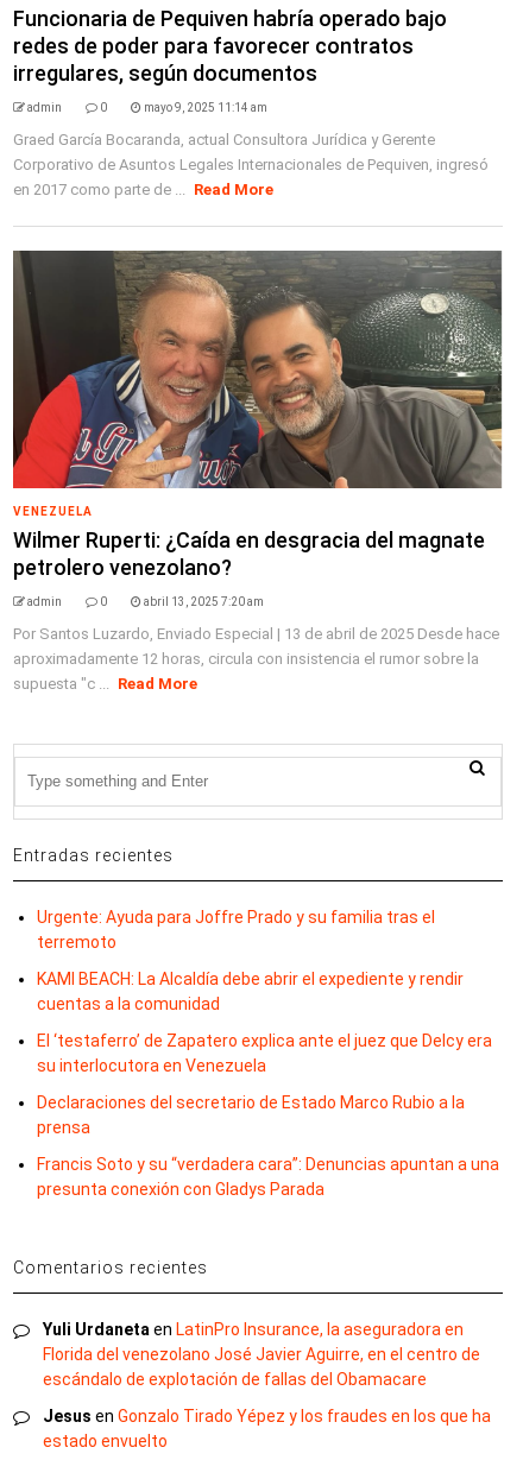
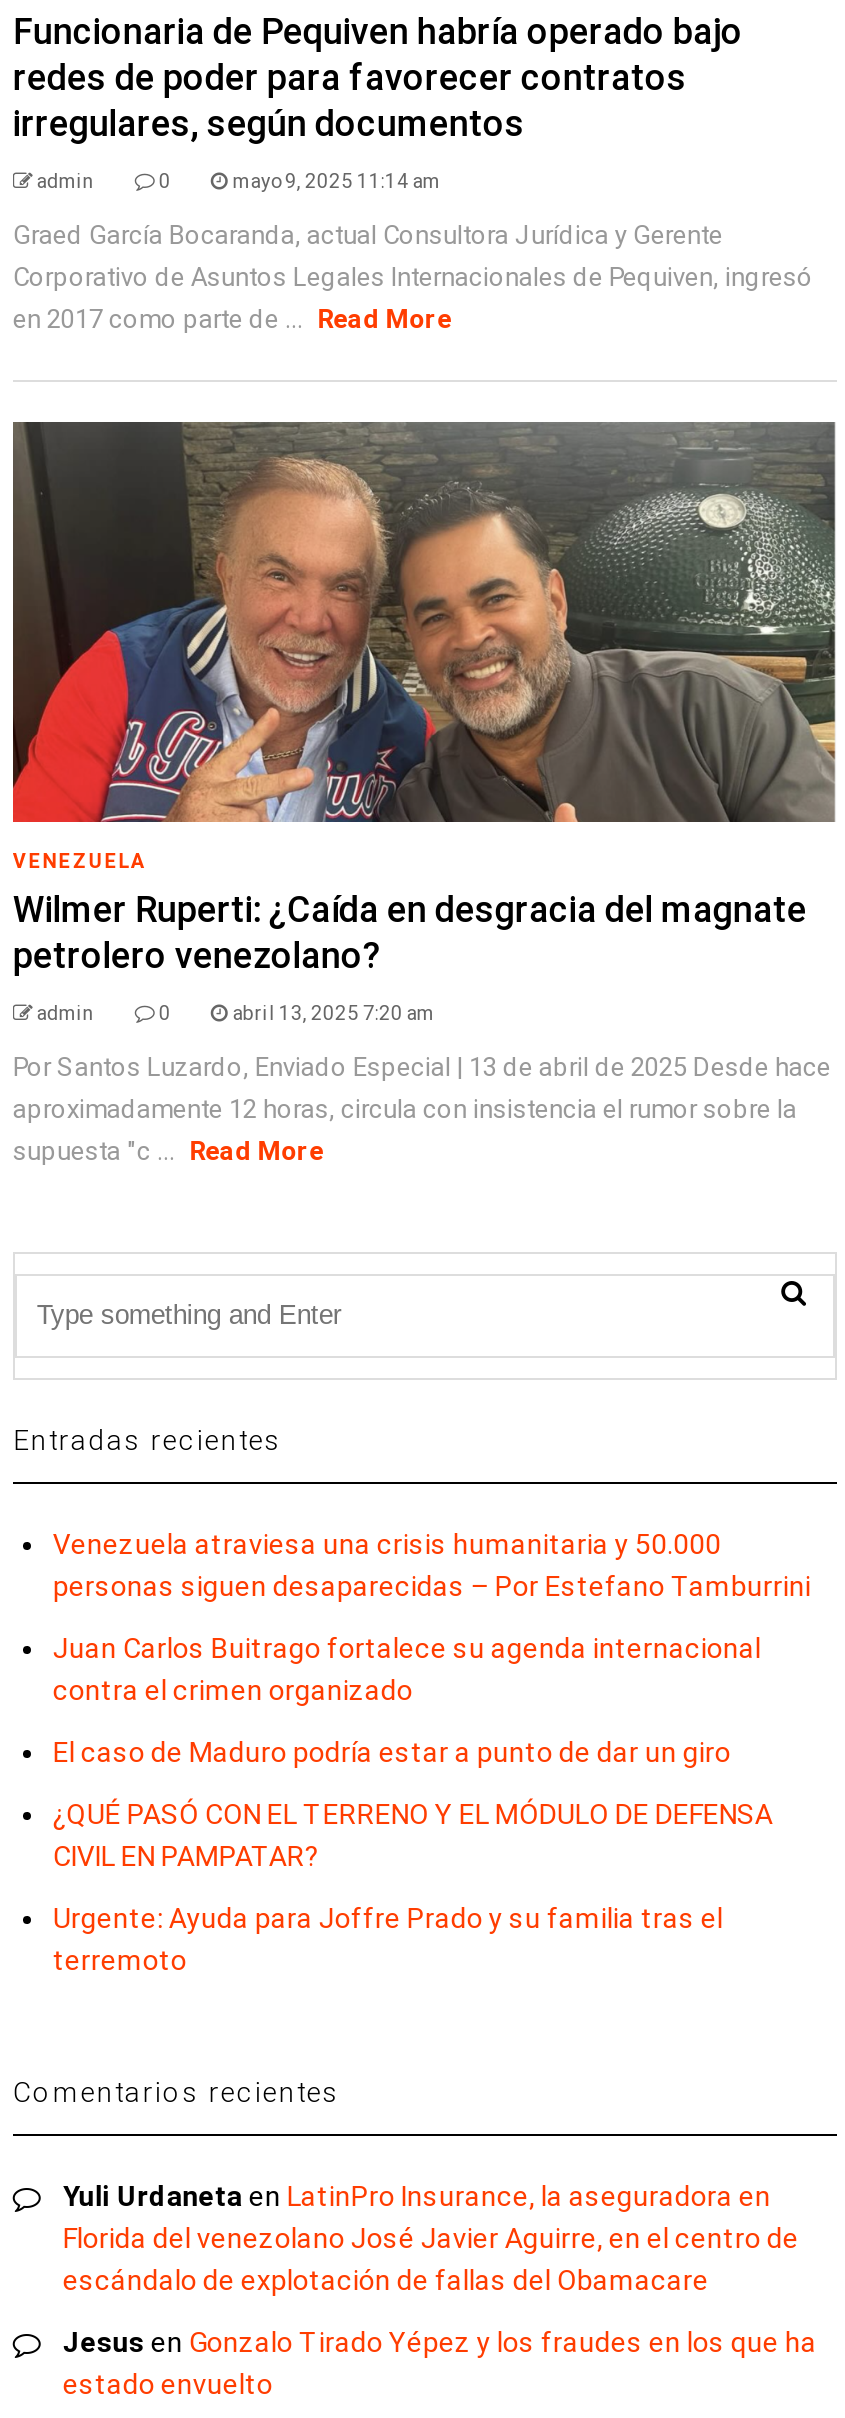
none -> [53,1527,811,1871] Venezuela atraviesa una crisis humanitaria y 50.000 | personas siguen desaparecidas – Por Estefano Tamburrini | Juan Carlos Buitrago fortalece su agenda internacional | contra el crimen organizado | El caso de Maduro podría estar a punto de dar un giro | ¿QUÉ PASÓ CON EL TERRENO Y EL MÓDULO DE DEFENSA | CIVIL EN PAMPATAR?
moved [37,907,435,951] -> [53,1901,723,1975]: Urgente: Ayuda para Joffre Prado y su familia tras el | terremoto
[37,969,499,1198] KAMI BEACH: La Alcaldía debe abrir el expediente y rendir | cuentas a la comunidad | El ‘testaferro’ de Zapatero explica ante el juez que Delcy era | su interlocutora en Venezuela | Declaraciones del secretario de Estado Marco Rubio a la | prensa | Francis Soto y su “verdadera cara”: Denuncias apuntan a una | presunta conexión con Gladys Parada -> none

